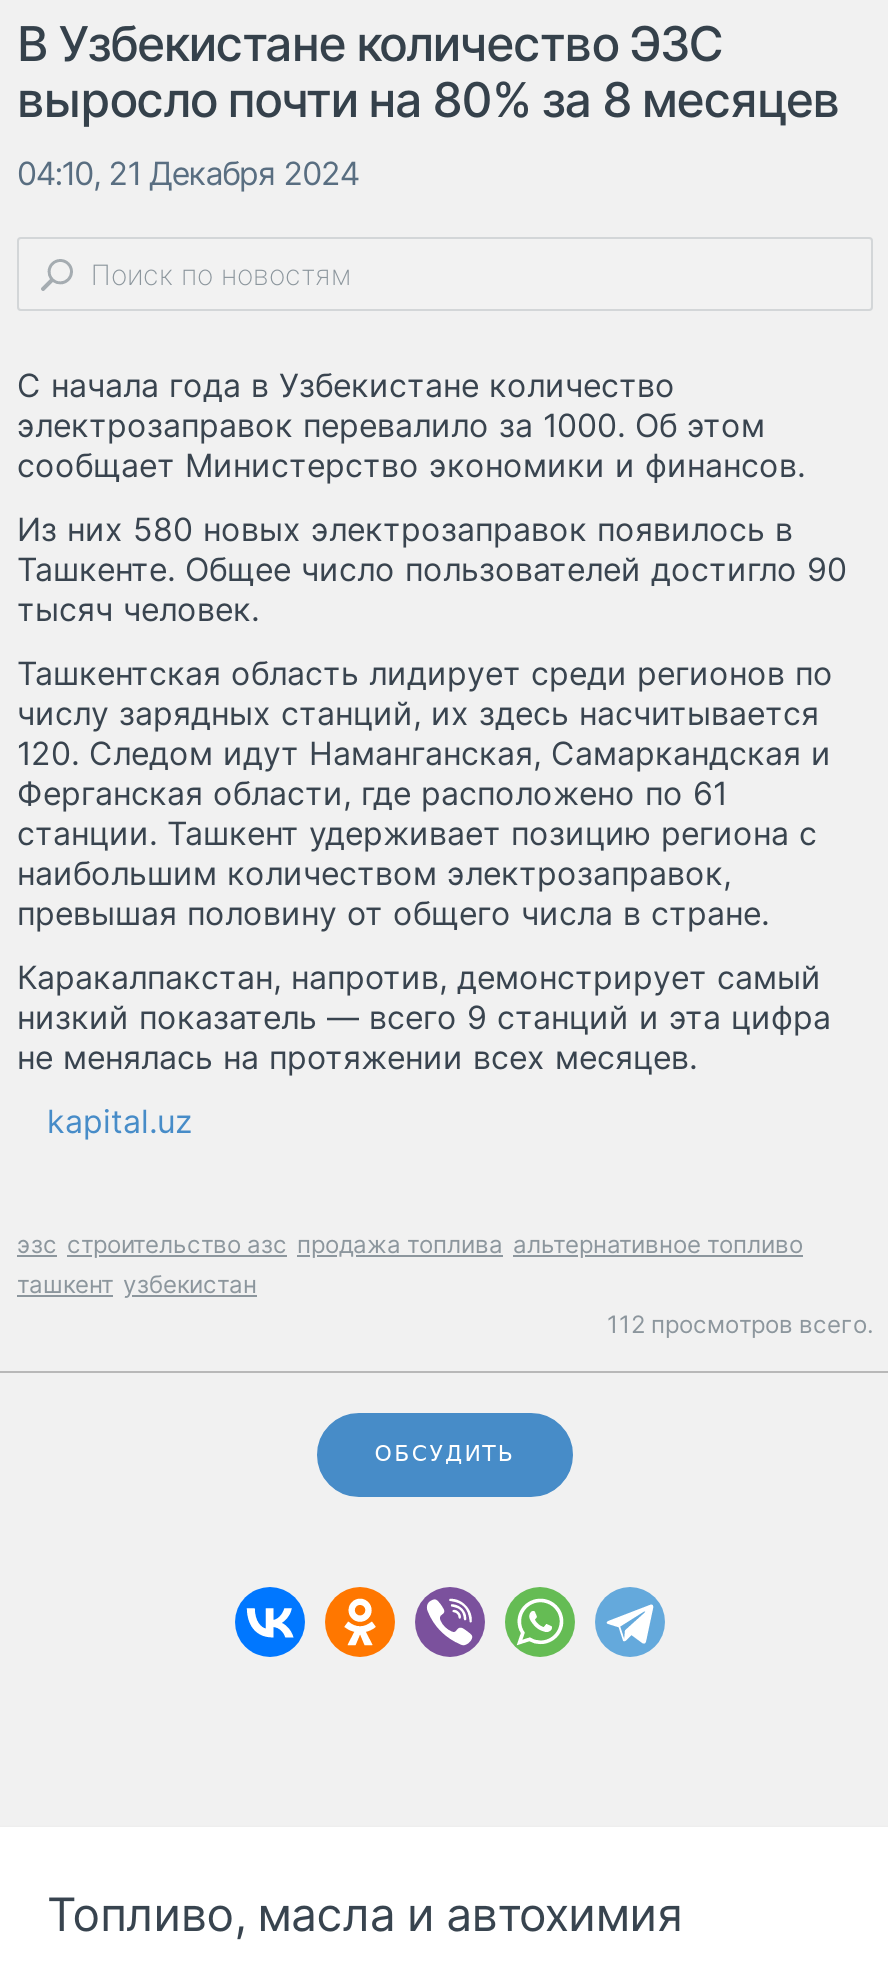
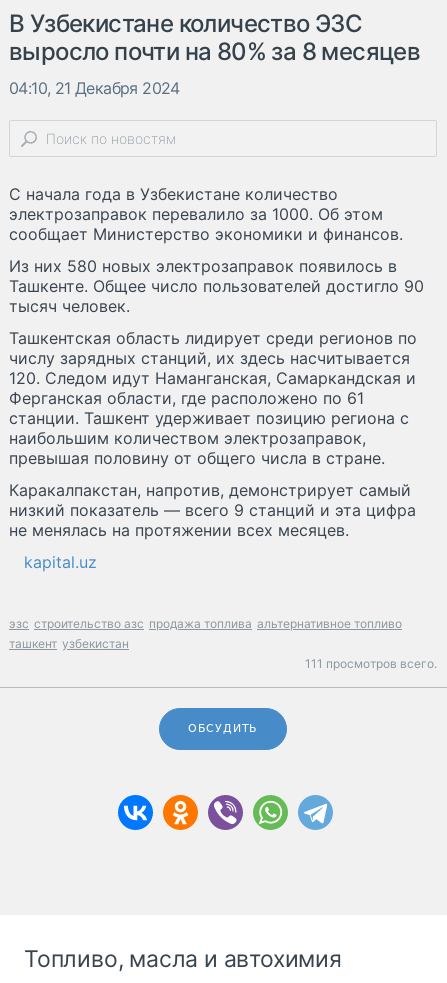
[607,1309,873,1339] 112 просмотров всего. -> [305,656,437,671] 111 просмотров всего.

